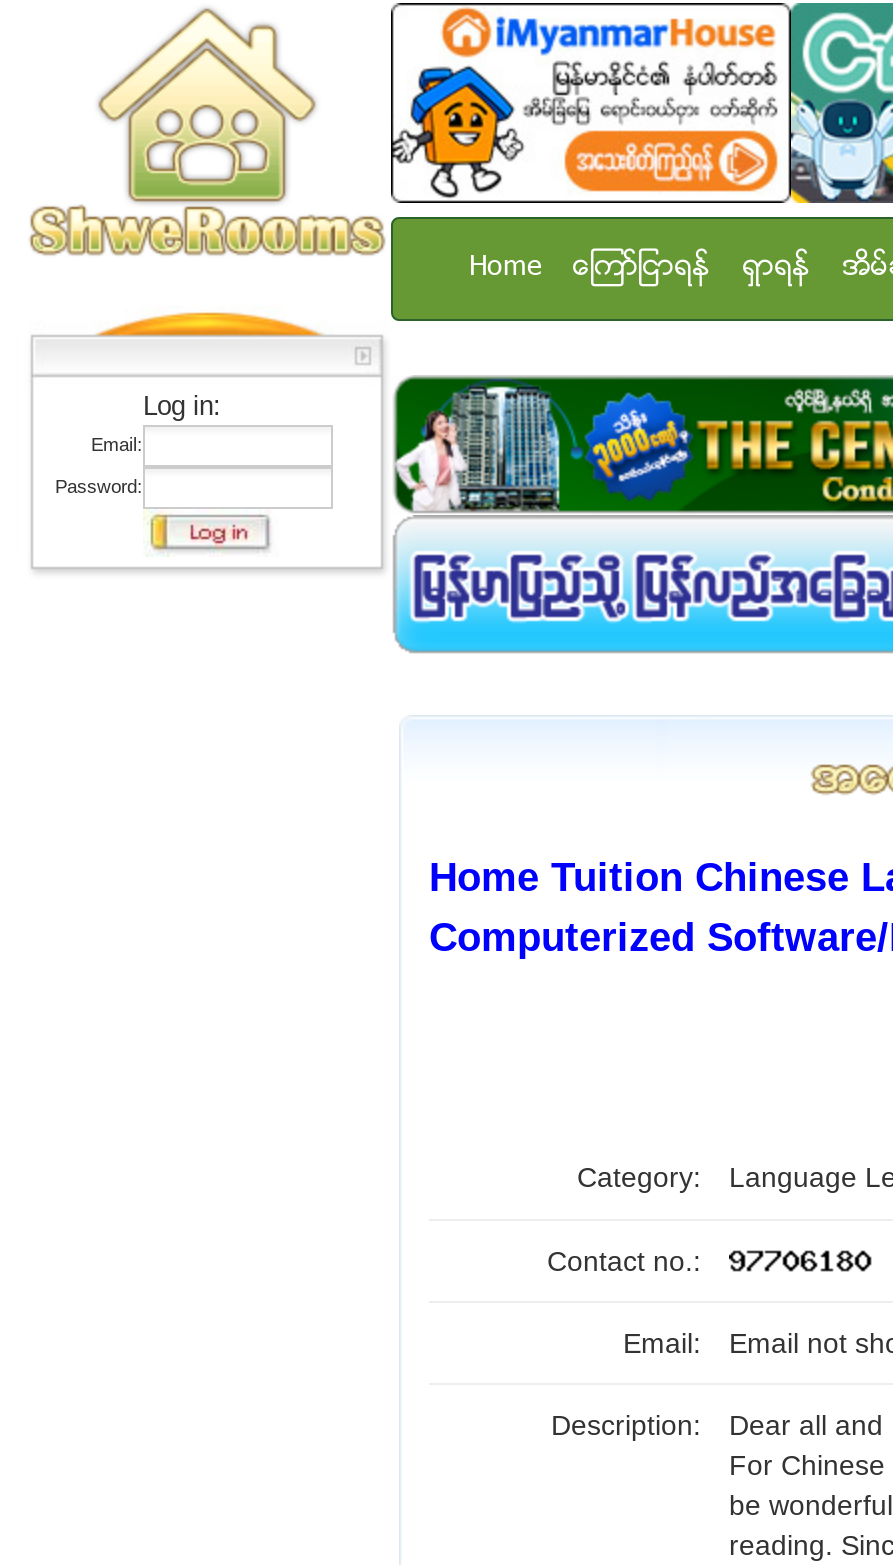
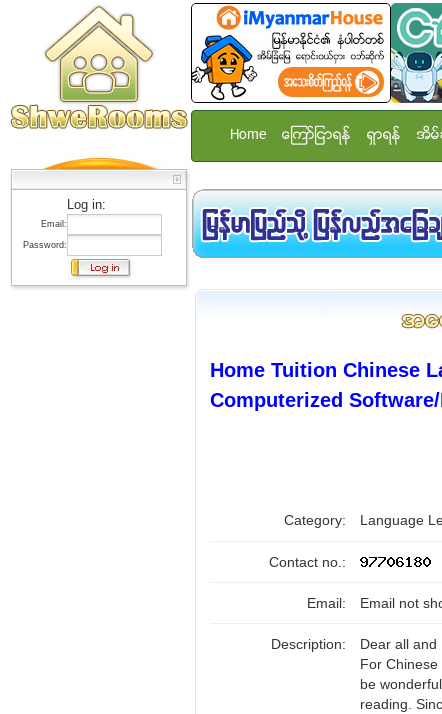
[395,377,887,513] [image] -> [192,190,439,246] [image]

